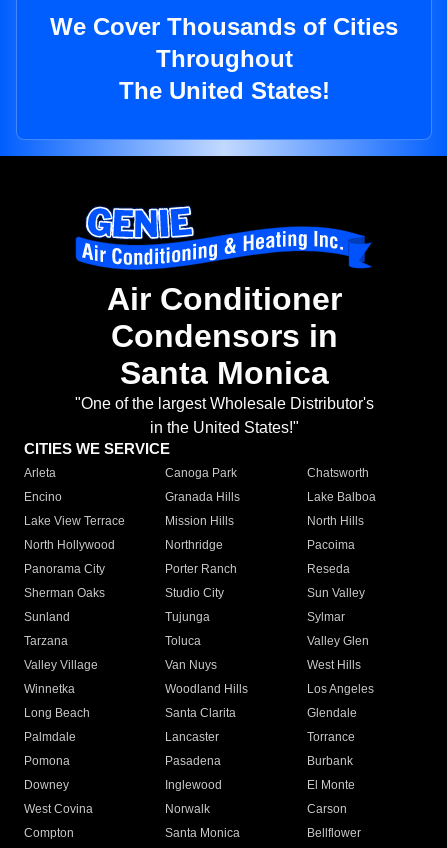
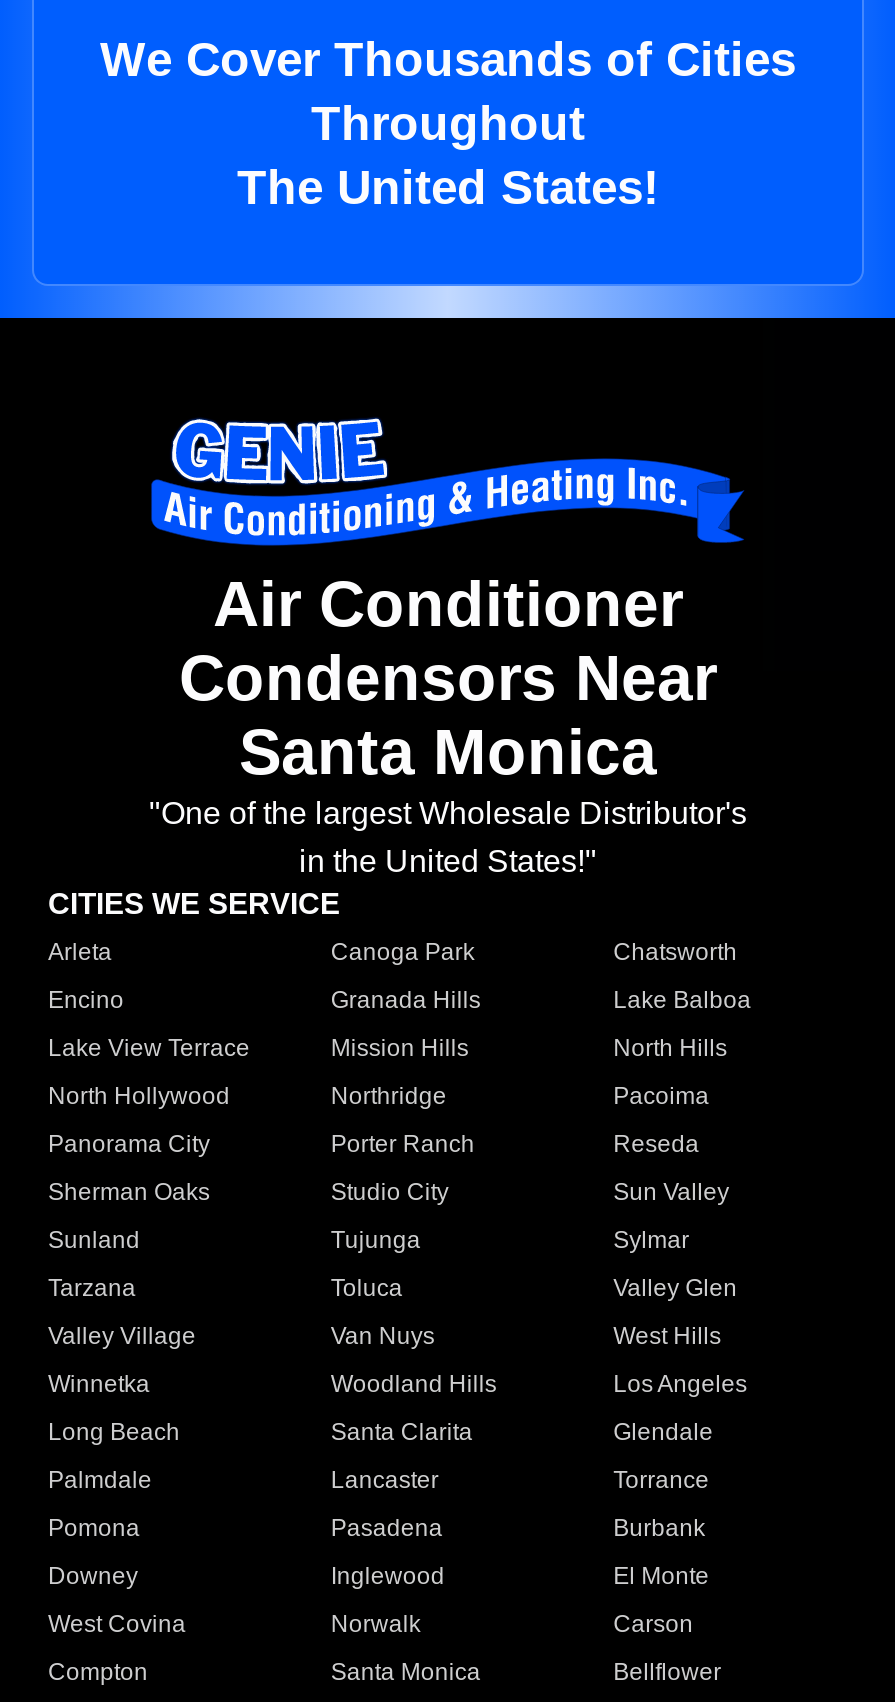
[110,318,337,354] Condensors in -> [179,643,717,715] Condensors Near

